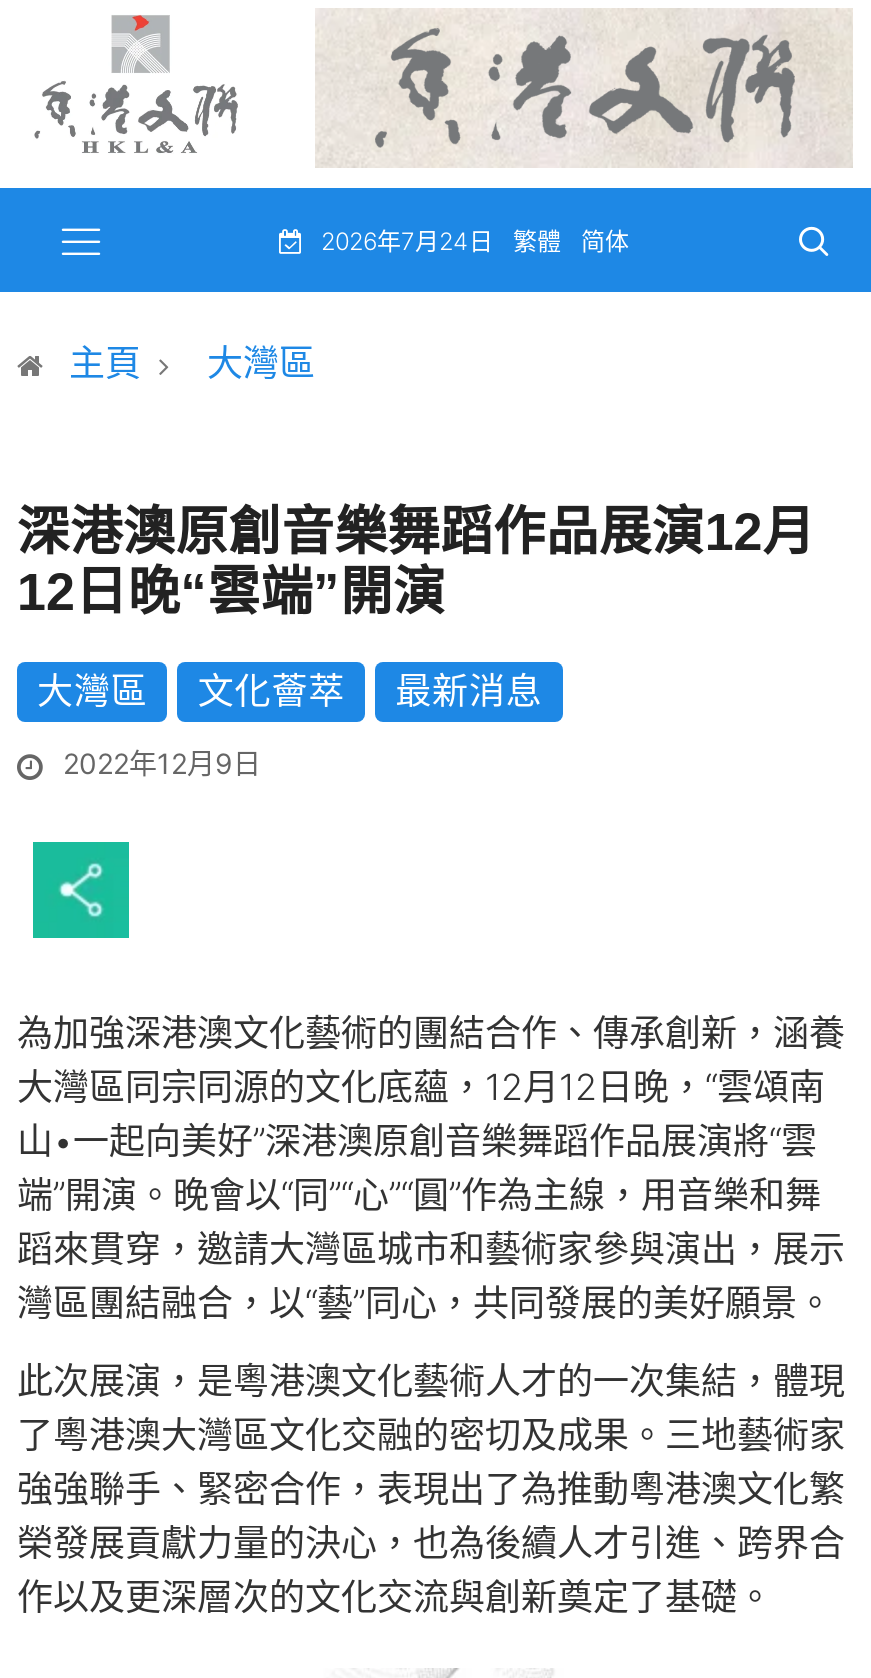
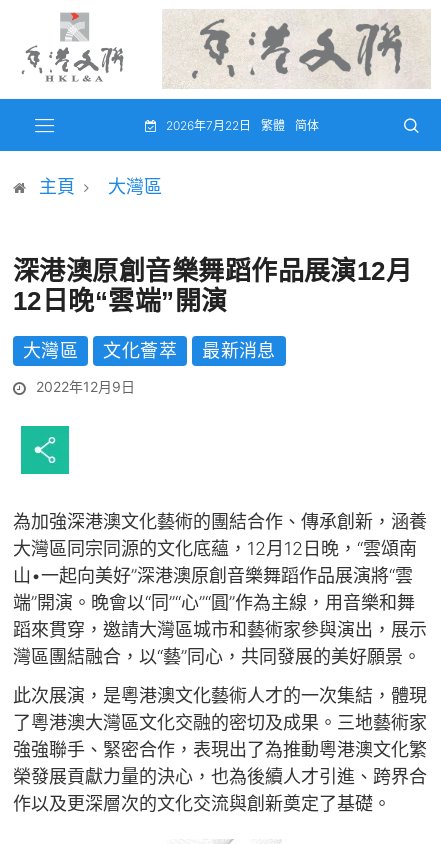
[315,226,629,256] 2026年7月24日 繁體 简体 -> [162,118,318,133] 2026年7月22日 繁體 简体

